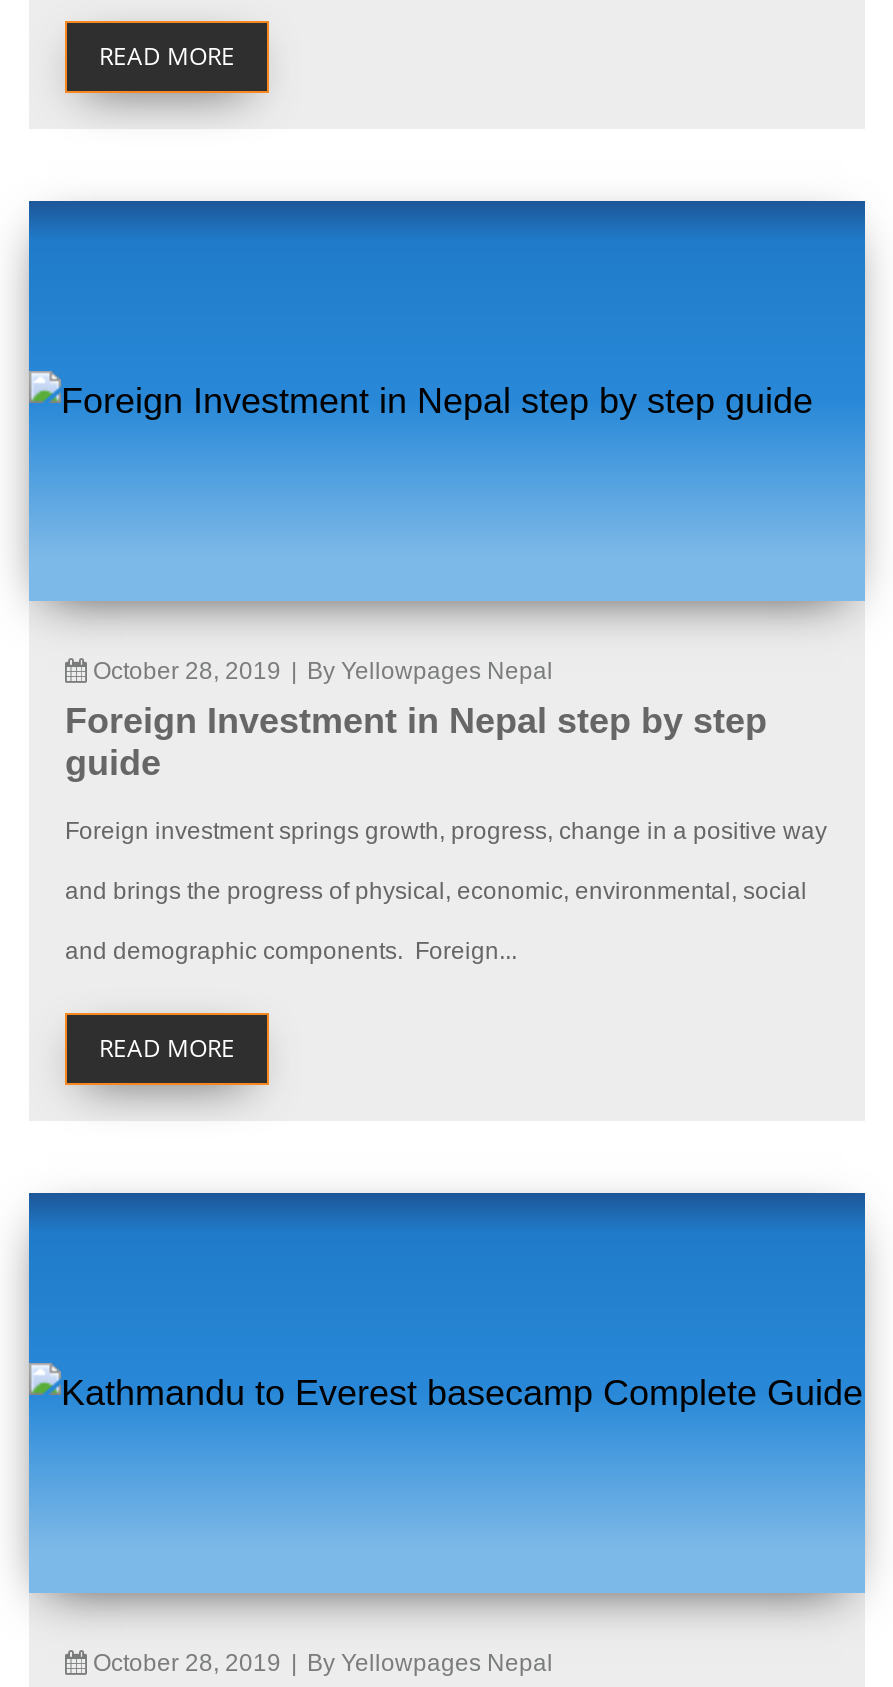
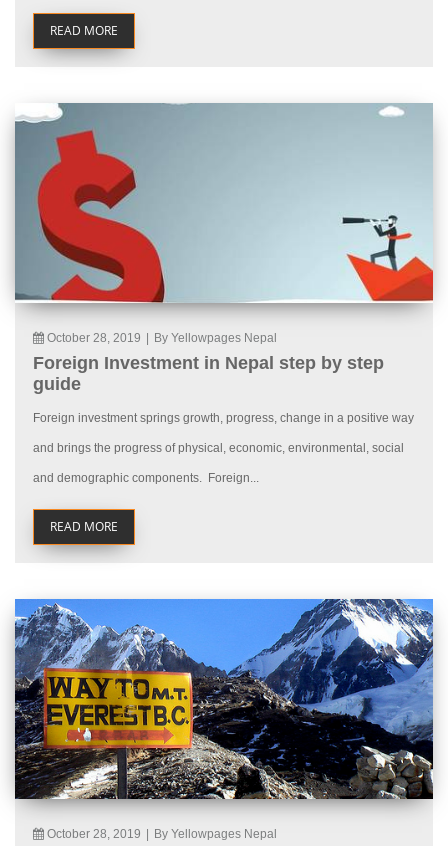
[27,199,867,603] [image] -> [14,103,434,303] [image]
[27,1191,867,1593] [image] -> [14,599,434,800] [image]

